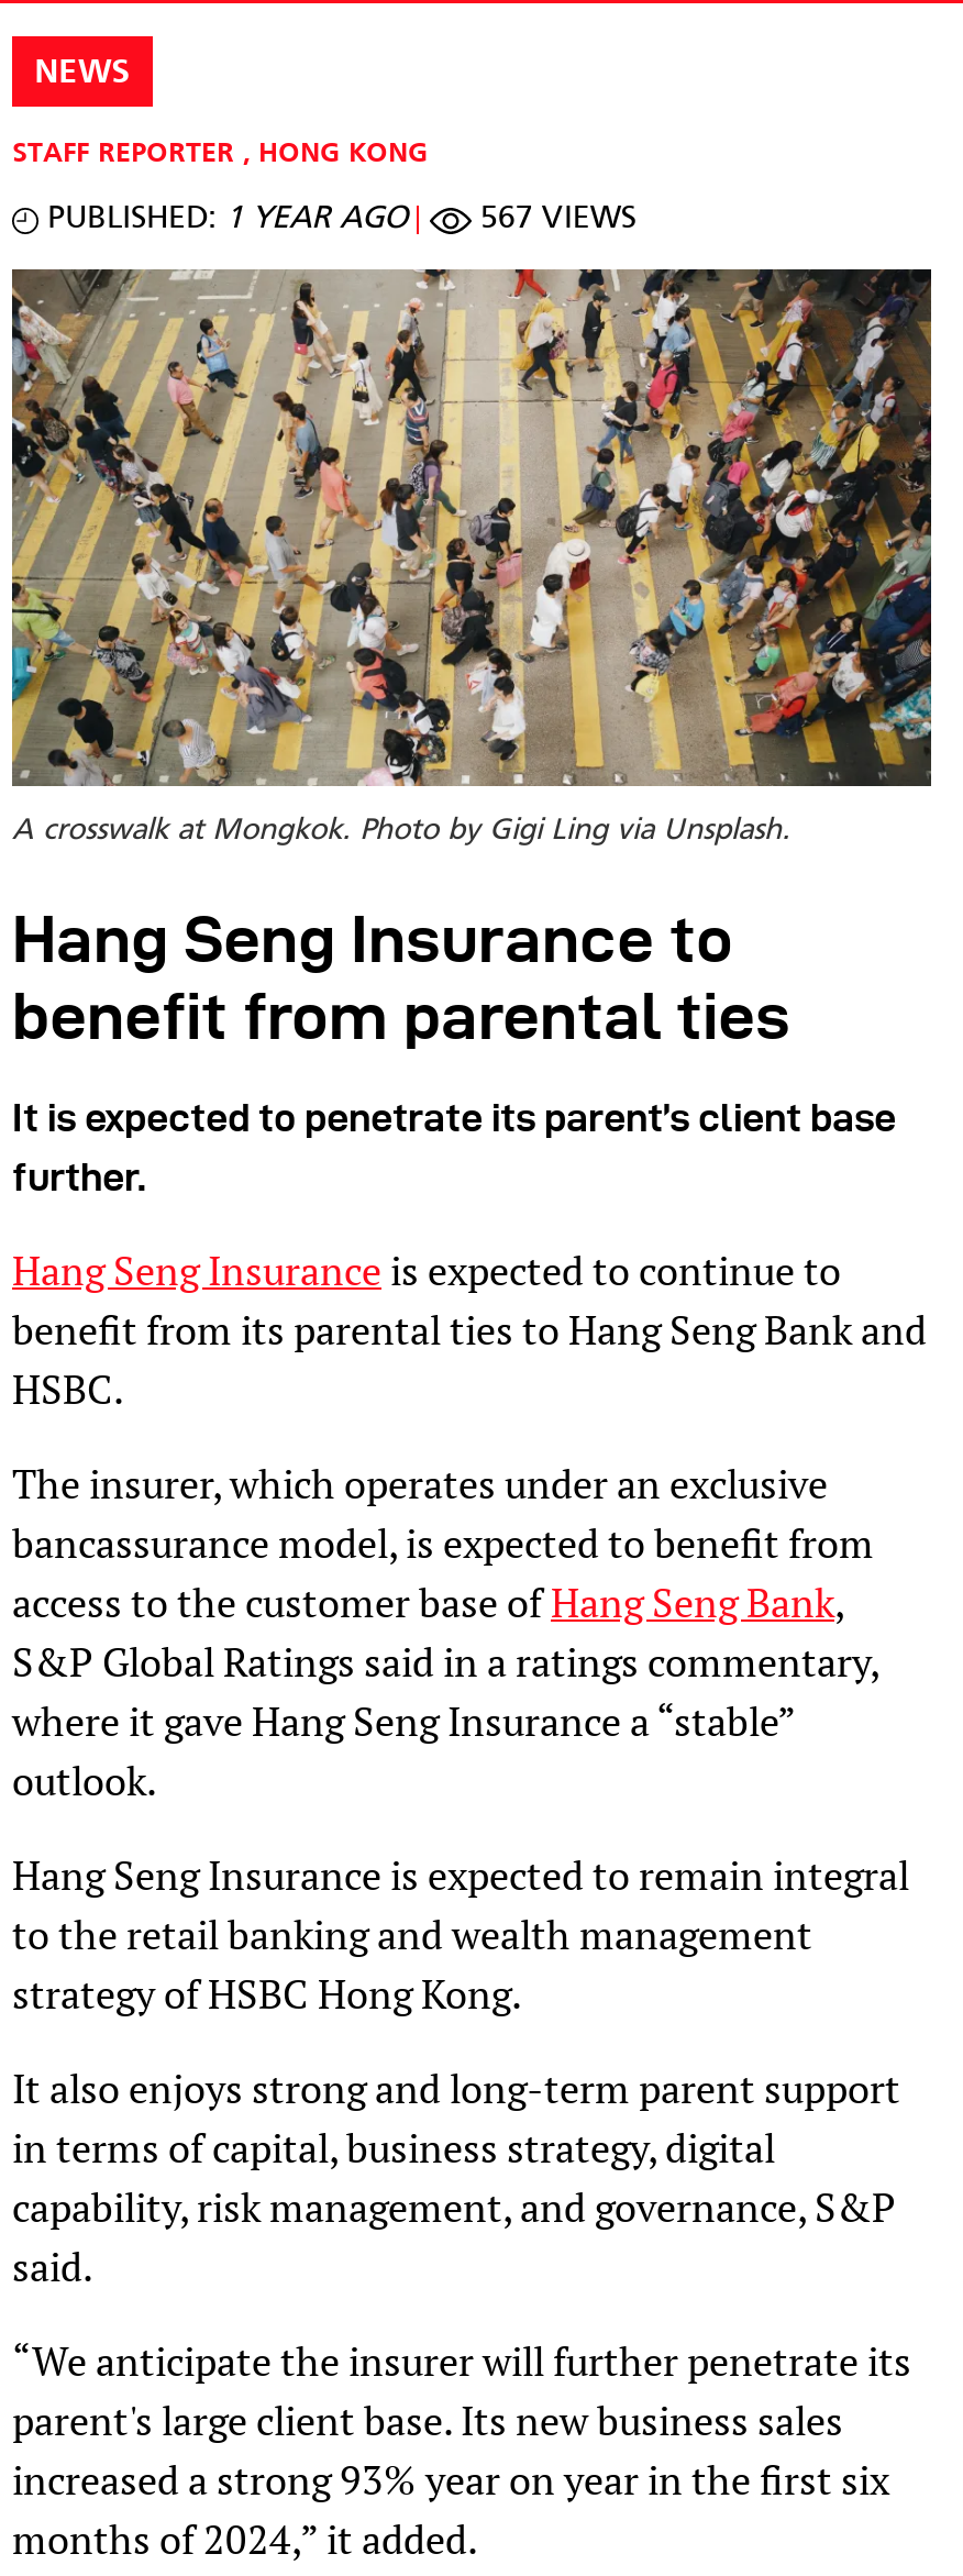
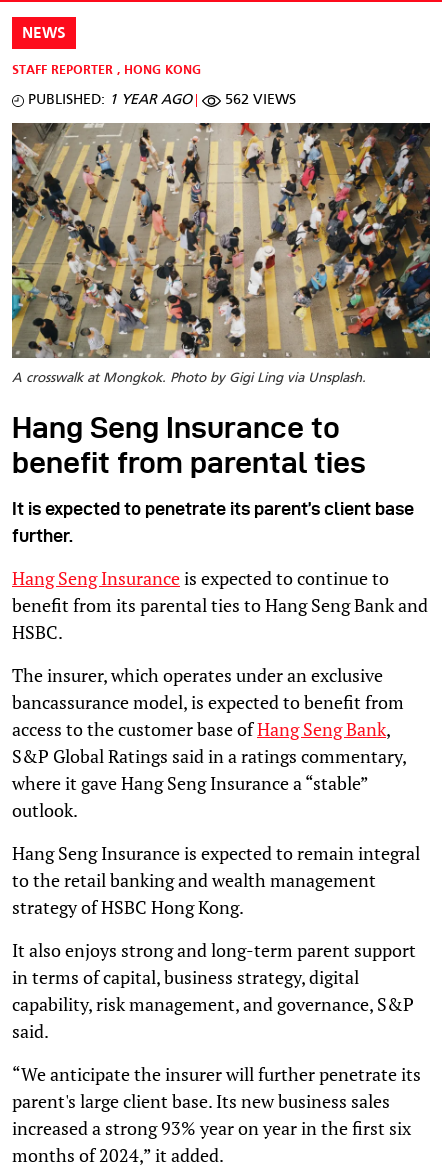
[471,203,636,234] 567 VIEWS -> [221,93,296,107] 562 VIEWS

